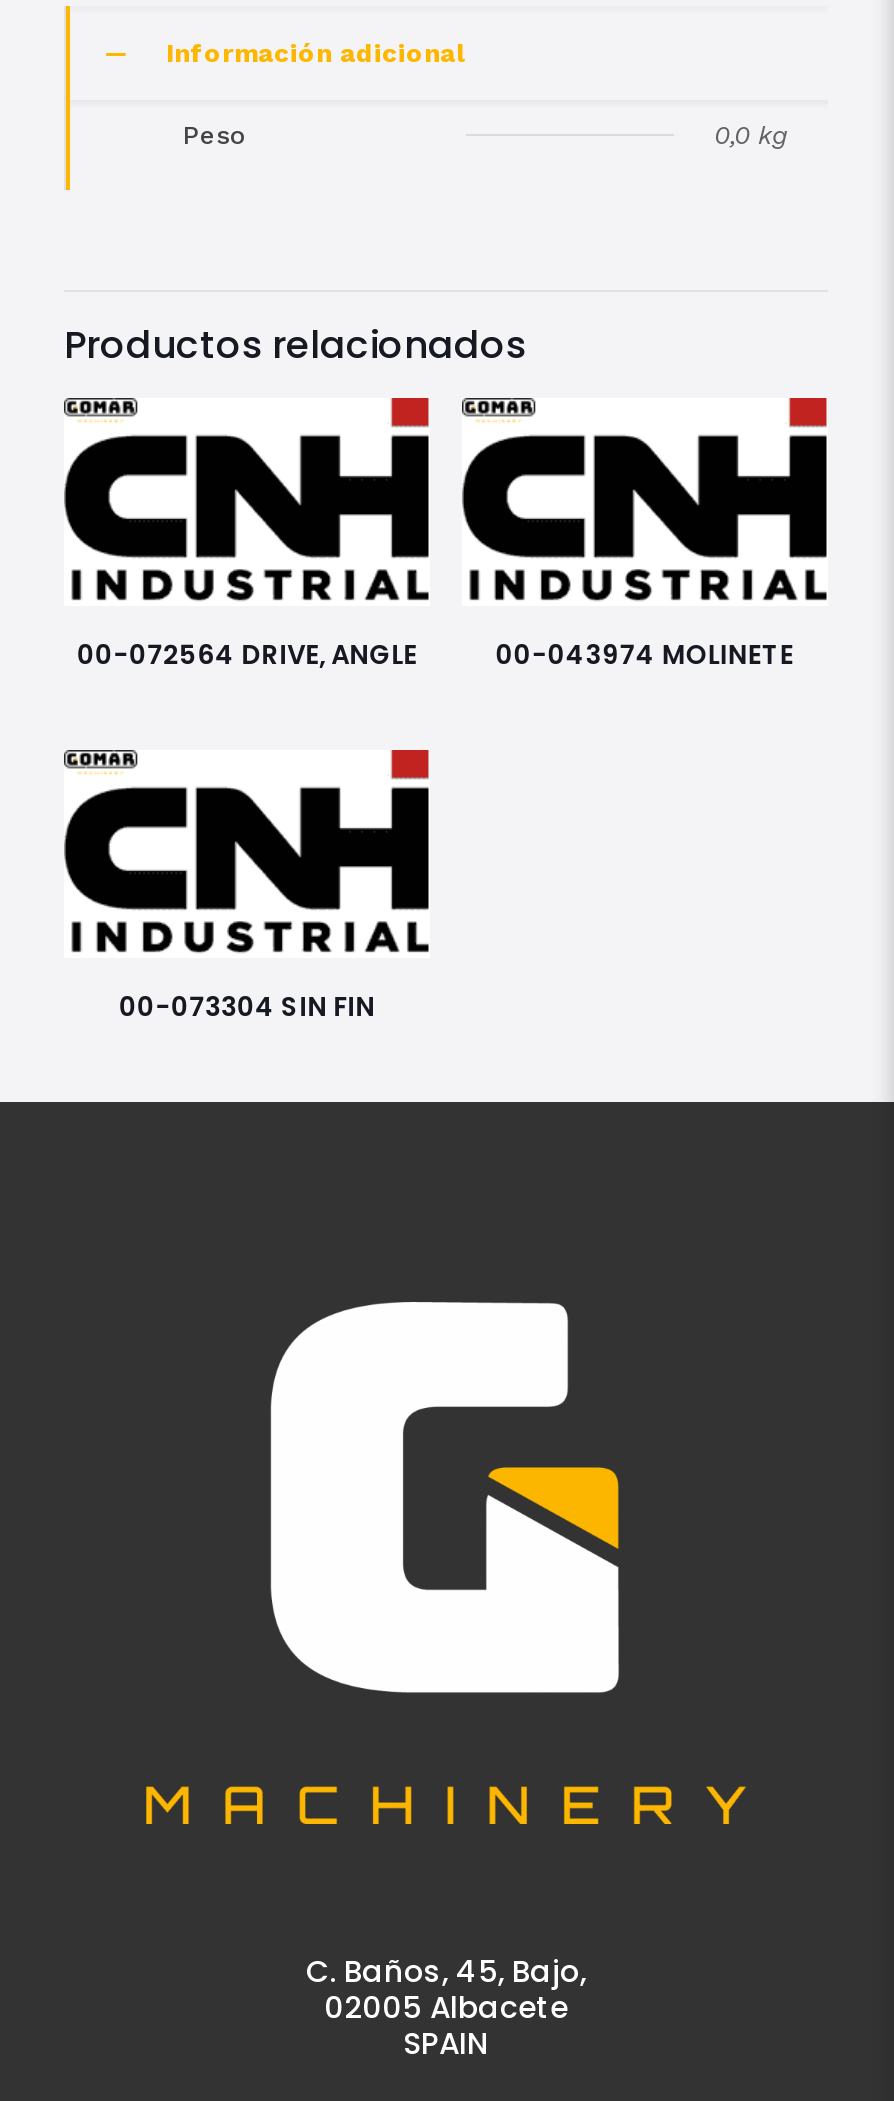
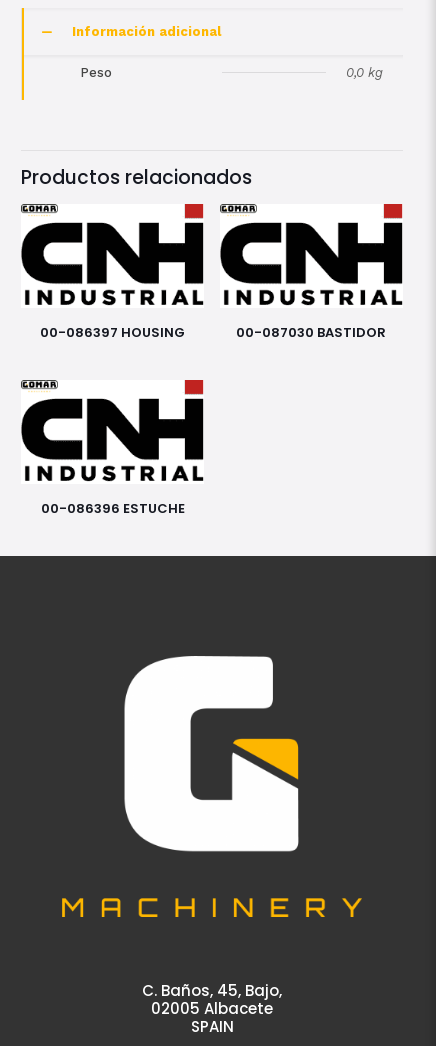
[77,637,794,675] 00-072564 DRIVE, ANGLE | 00-043974 MOLINETE -> [40,323,386,342] 00-086397 HOUSING | 00-087030 BASTIDOR
[119,988,375,1026] 00-073304 SIN FIN -> [41,499,185,518] 00-086396 ESTUCHE

